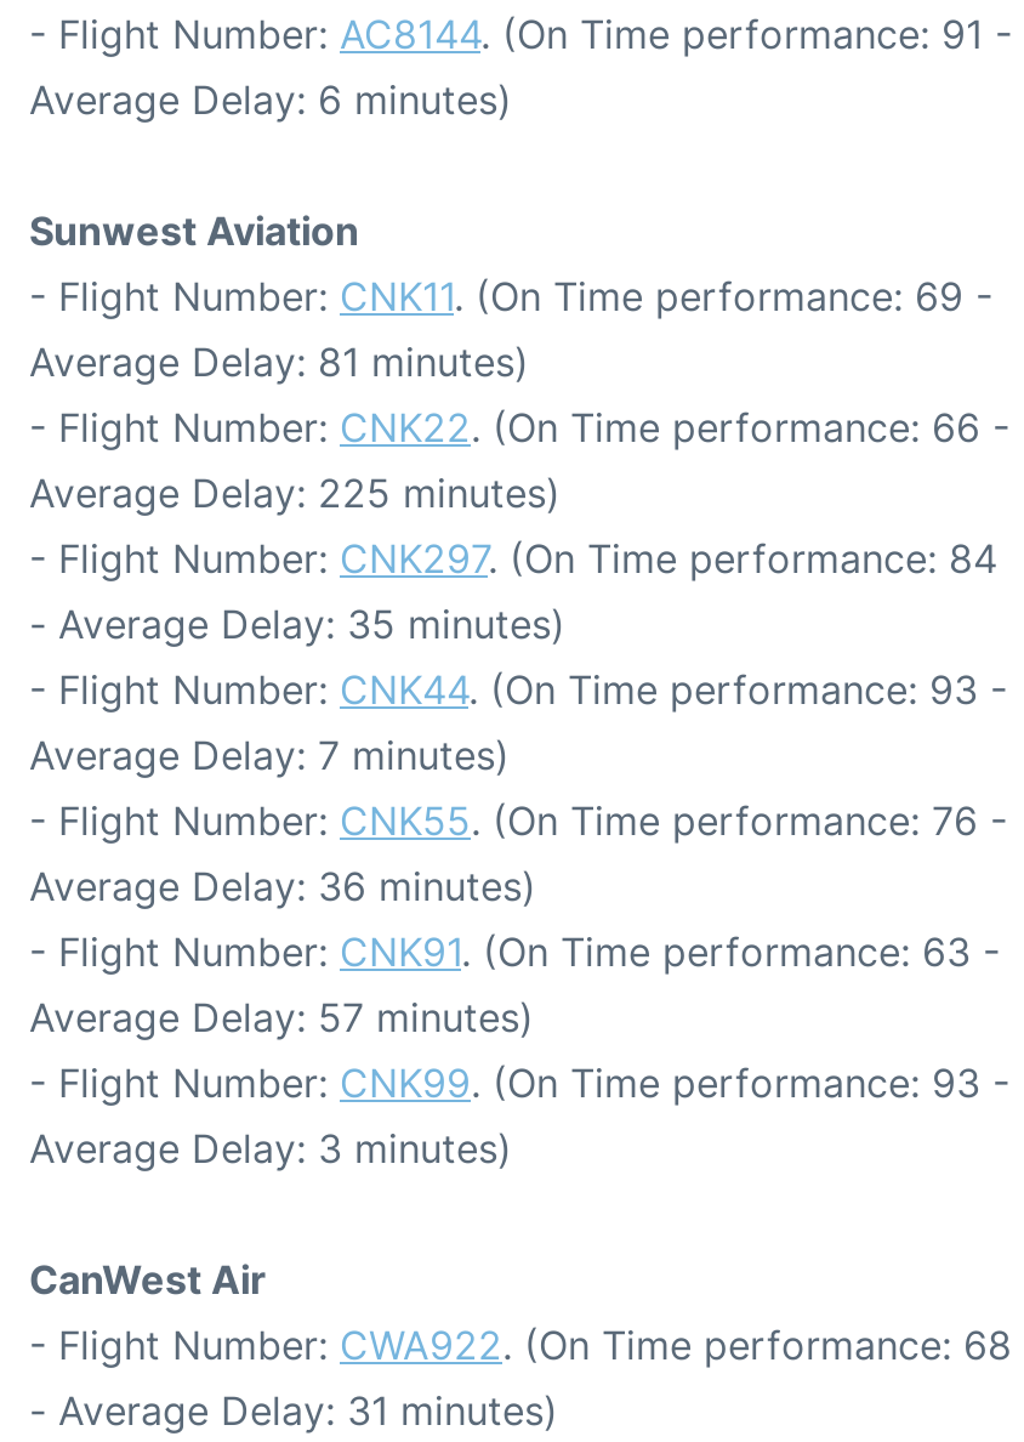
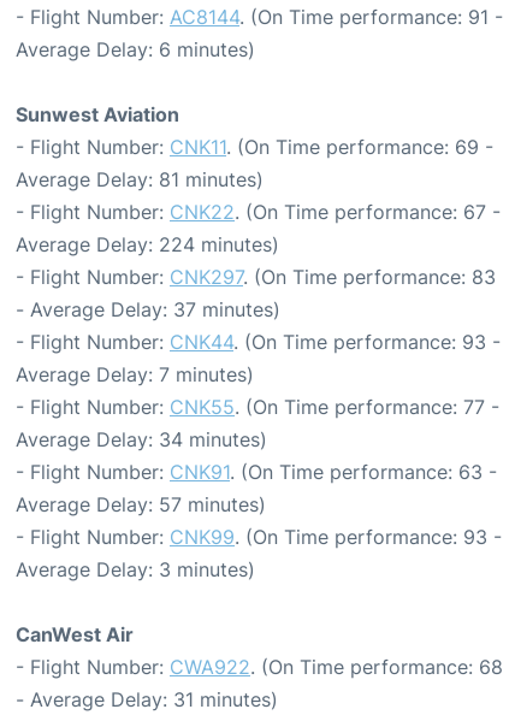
[29,402,1009,451] - Flight Number: CNK22. (On Time performance: 66 - -> [16,199,501,223] - Flight Number: CNK22. (On Time performance: 67 -
[29,468,561,516] Average Delay: 225 minutes) -> [16,232,279,256] Average Delay: 224 minutes)
[29,533,997,582] - Flight Number: CNK297. (On Time performance: 84 -> [16,264,496,288] - Flight Number: CNK297. (On Time performance: 83
[29,599,565,647] - Average Delay: 35 minutes) -> [16,297,280,321] - Average Delay: 37 minutes)
[29,795,1007,844] - Flight Number: CNK55. (On Time performance: 76 - -> [16,394,499,418] - Flight Number: CNK55. (On Time performance: 77 -
[29,861,536,909] Average Delay: 36 minutes) -> [16,427,267,451] Average Delay: 34 minutes)

